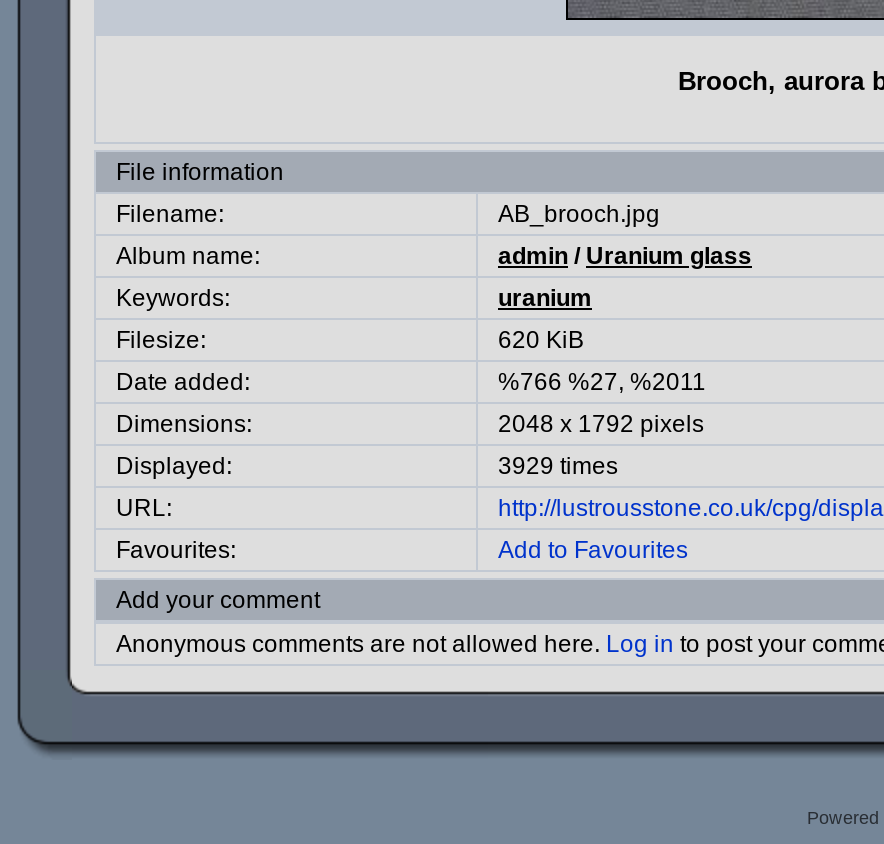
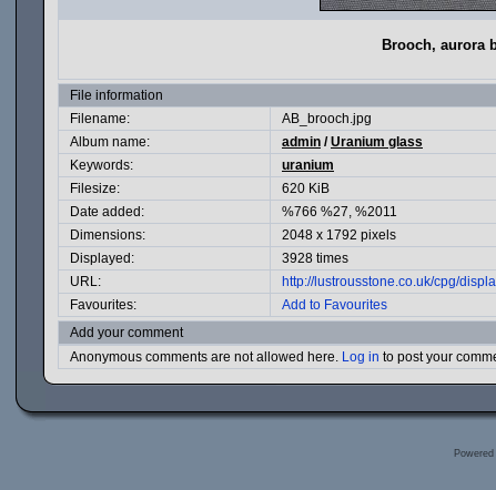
[498,452,618,480] 3929 times -> [282,251,348,266] 3928 times

